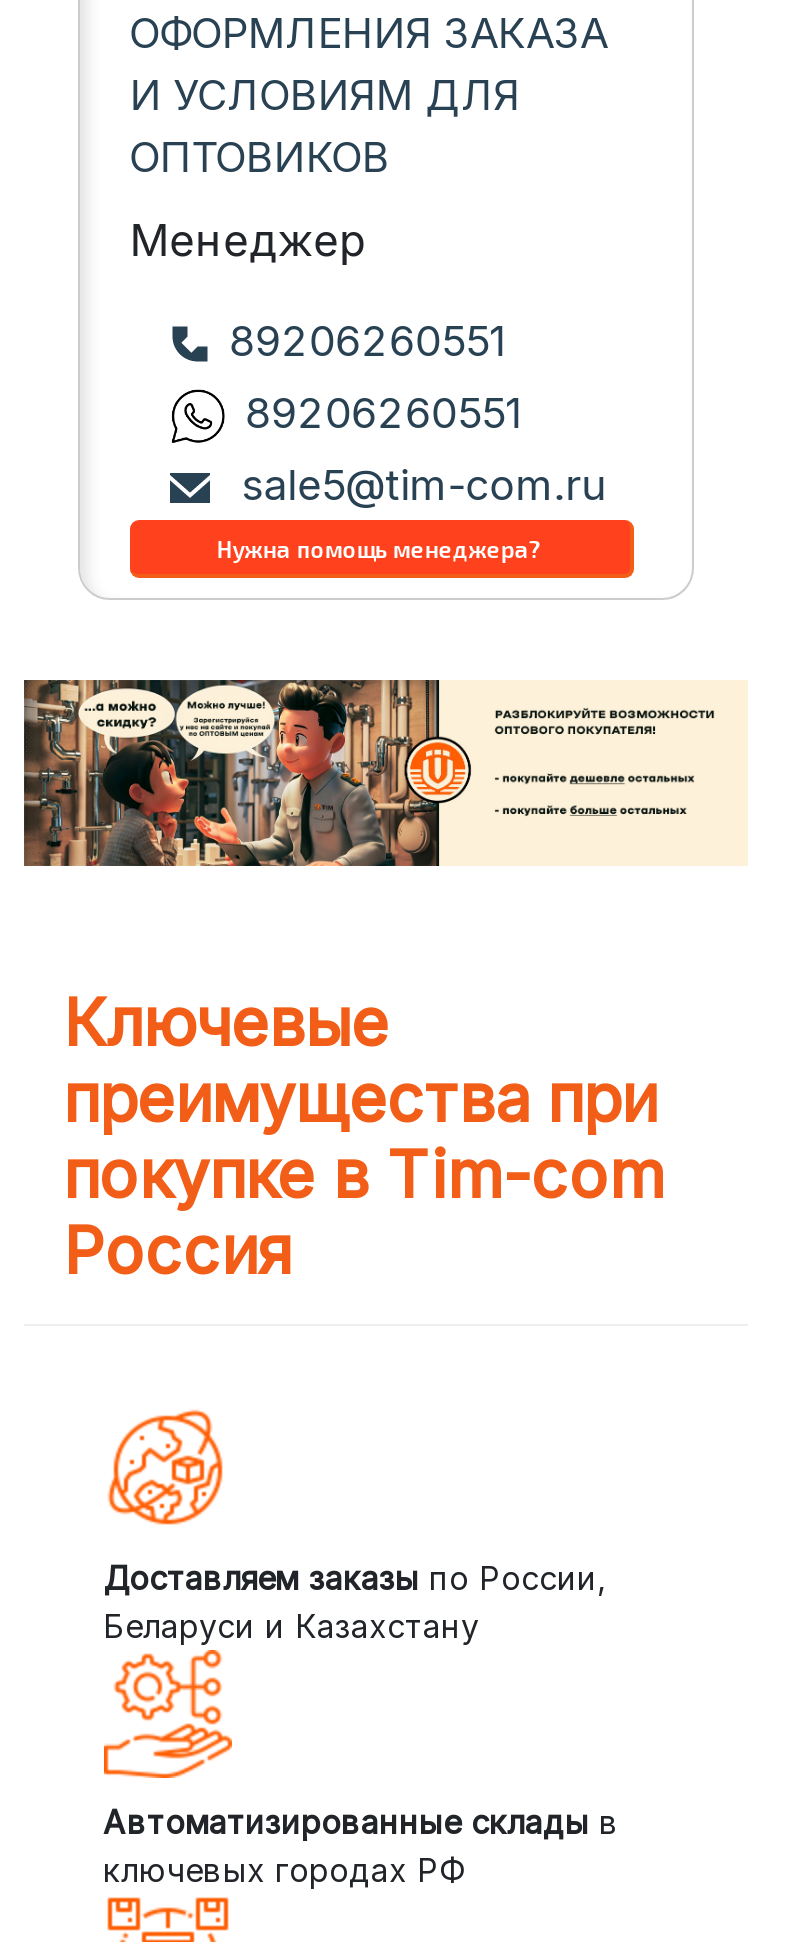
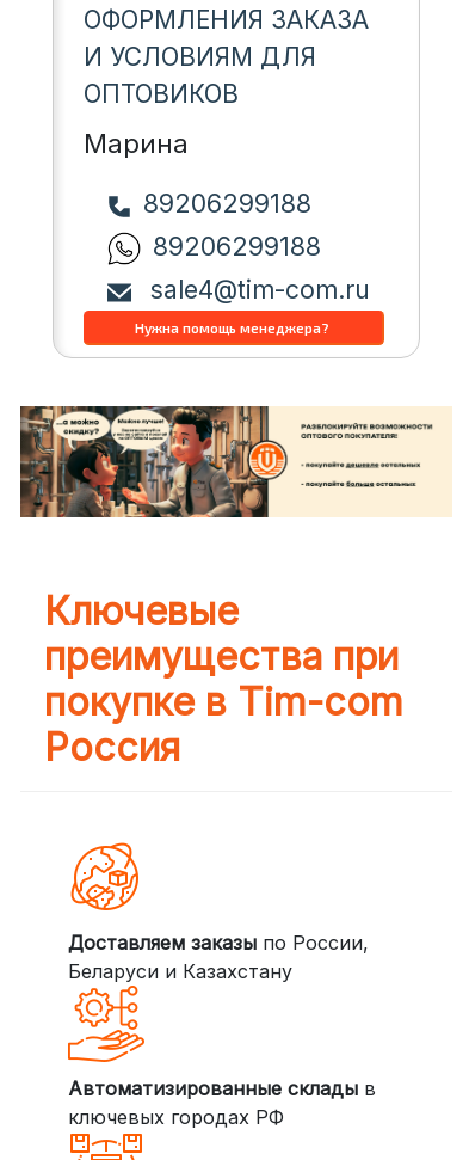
[129,215,367,267] Менеджер -> [83,128,188,159] Марина
[229,317,607,511] 89206260551 | 89206260551 | sale5@tim-com.ru -> [143,189,370,305] 89206299188 | 89206299188 | sale4@tim-com.ru

